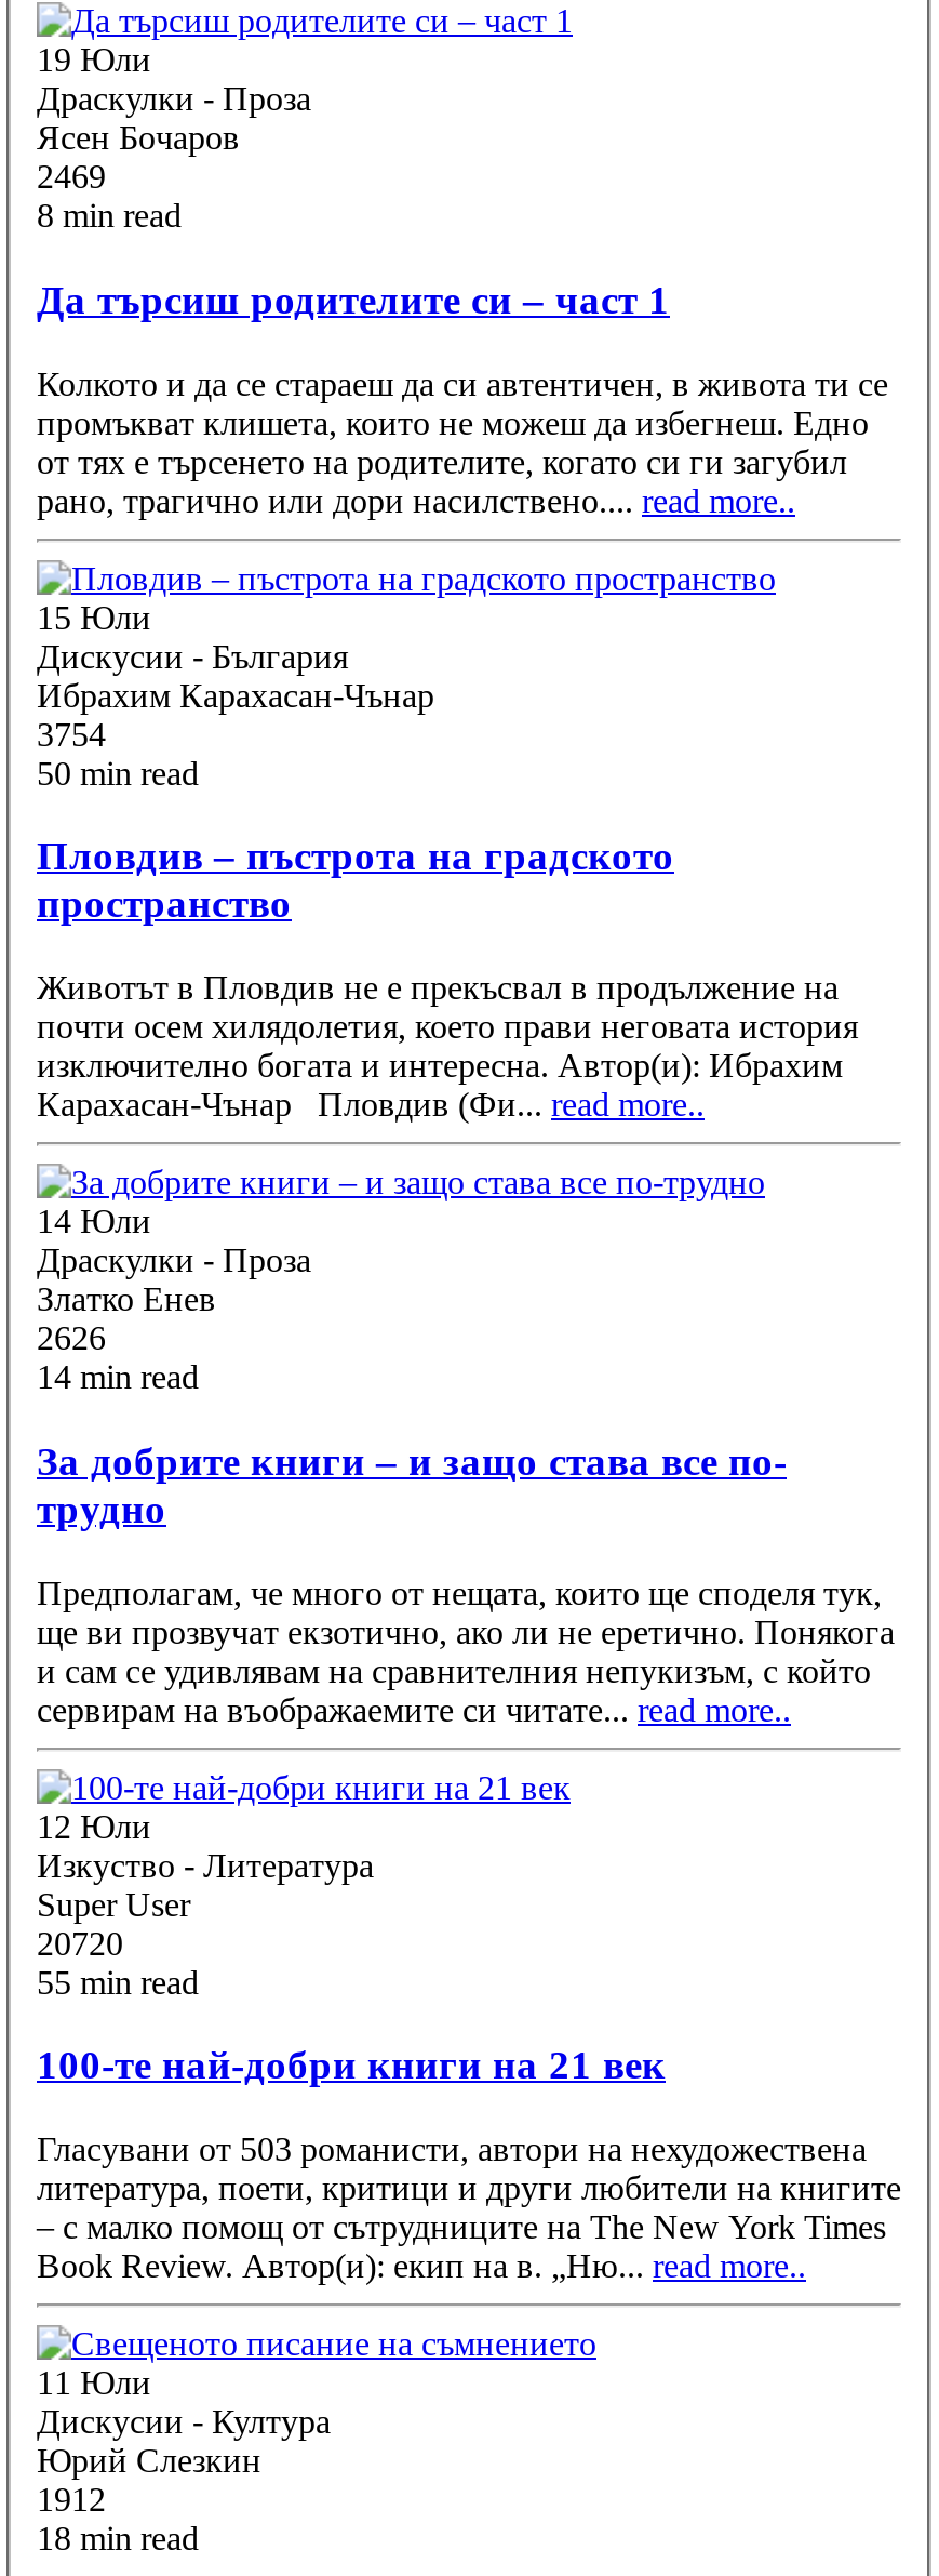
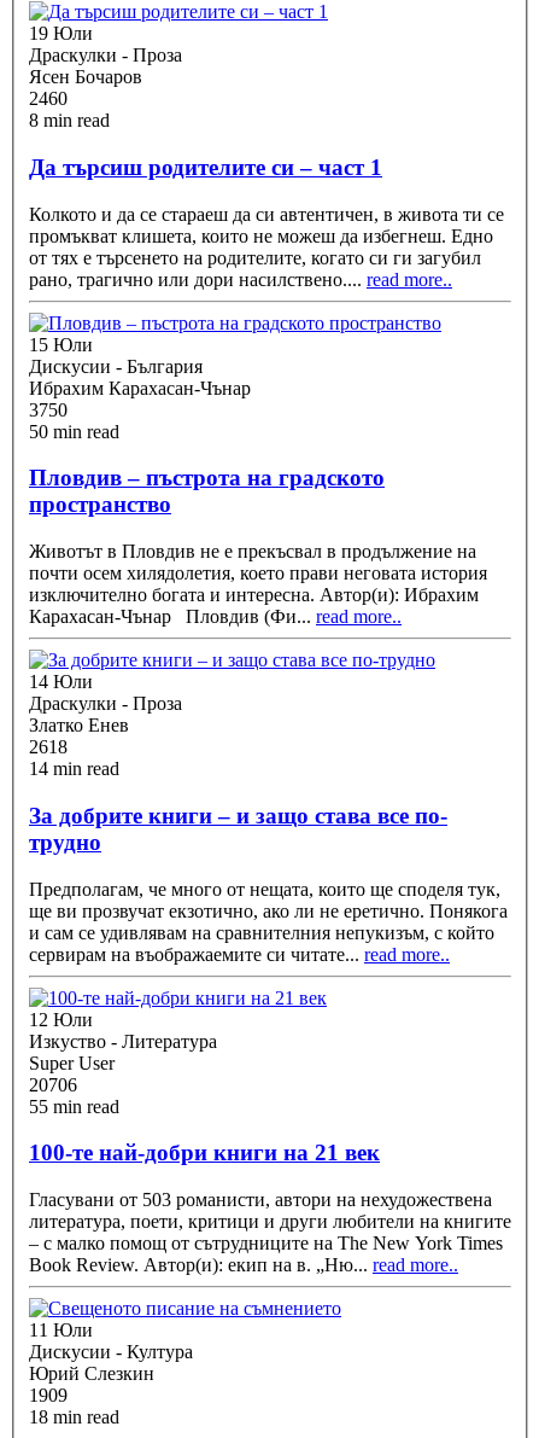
[37,158,106,195] 2469 -> [29,88,68,109] 2460
[37,715,106,752] 3754 -> [29,399,68,420] 3750
[37,1320,106,1356] 2626 -> [29,737,68,757] 2618
[37,1924,123,1961] 20720 -> [29,1074,77,1094] 20706
[37,2481,106,2518] 1912 -> [29,1385,68,1405] 1909

